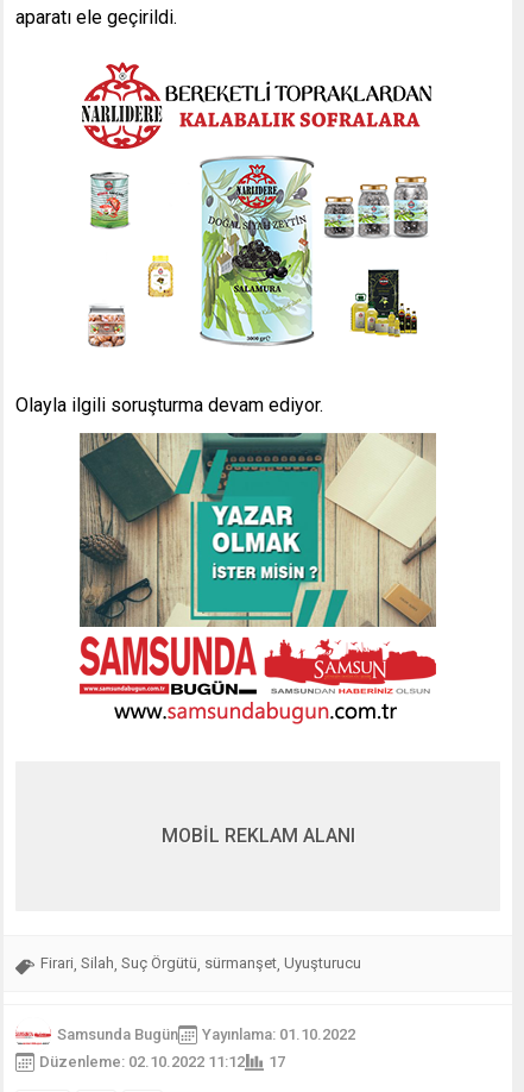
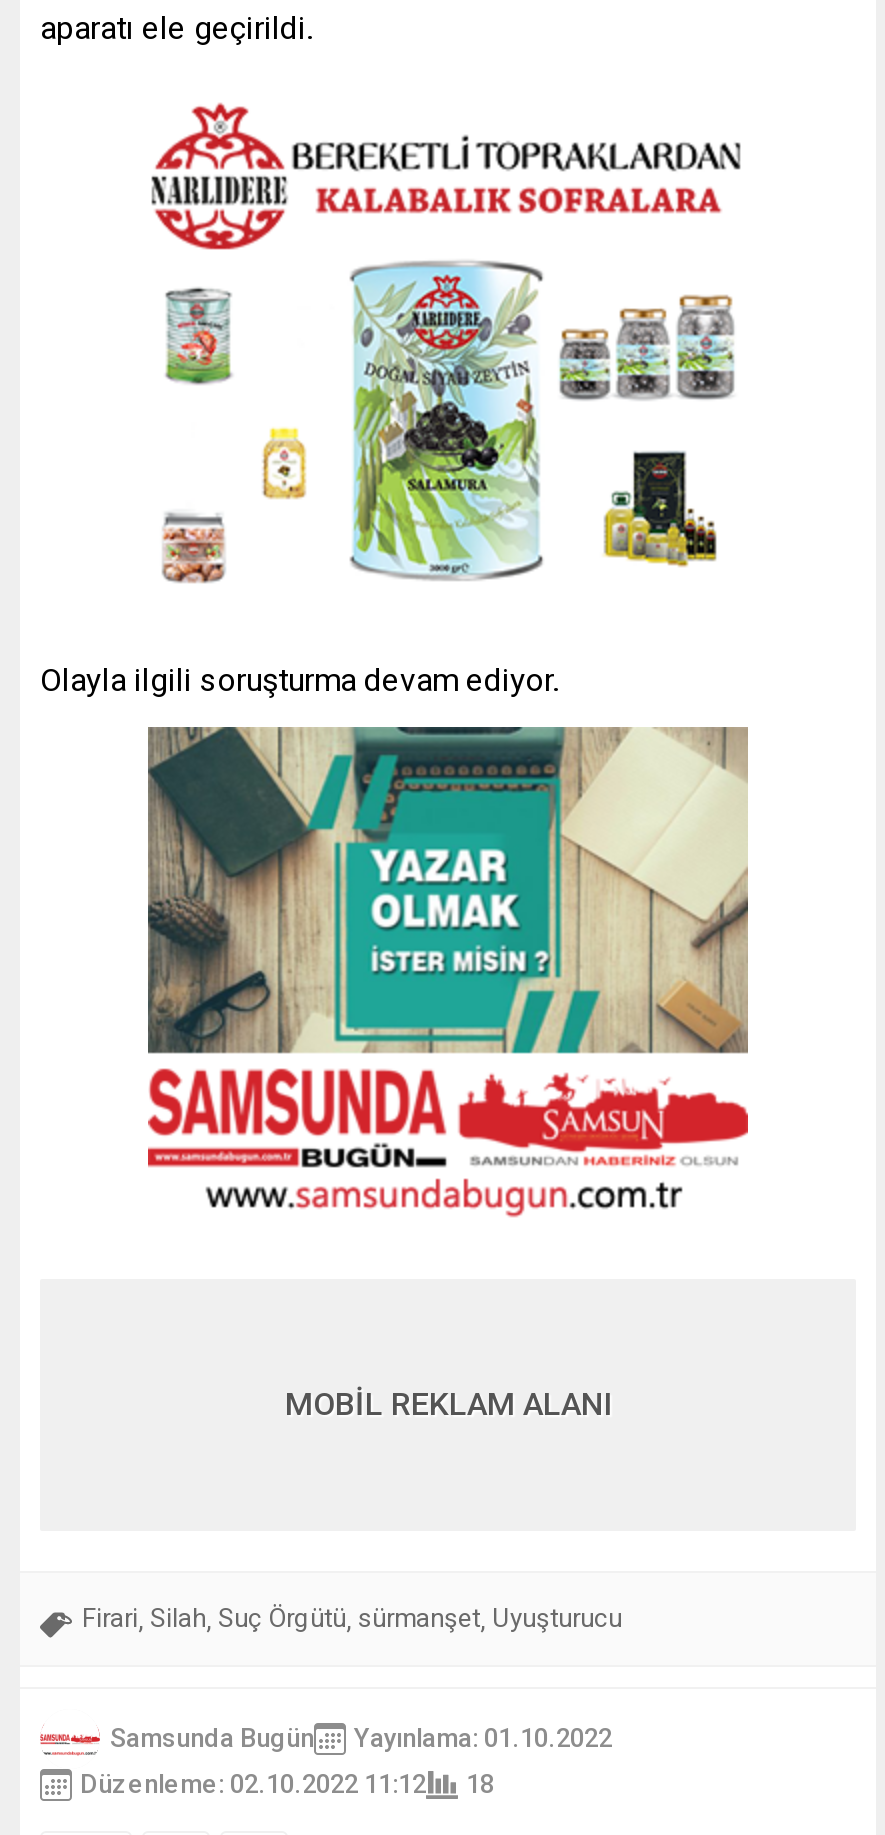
[39,1053,285,1071] Düzenleme: 02.10.2022 11:12 17 -> [80,1770,494,1800] Düzenleme: 02.10.2022 11:12 18

